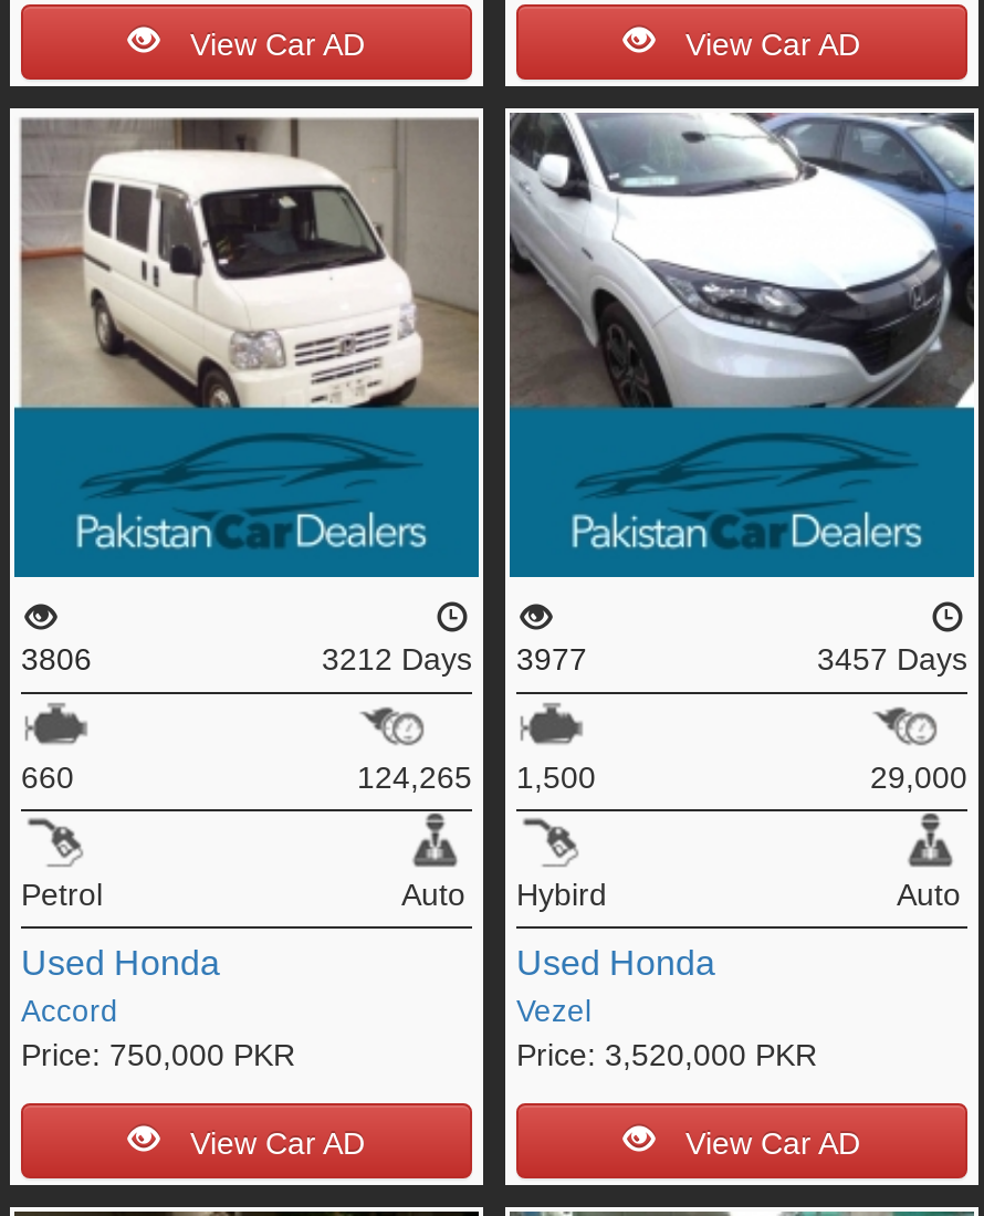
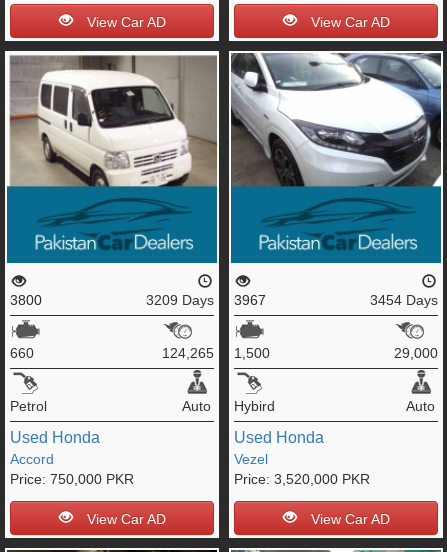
[21,640,92,676] 3806 -> [10,292,42,308] 3800
[322,640,472,676] 3212 Days -> [146,292,214,308] 3209 Days
[516,640,587,676] 3977 -> [234,292,266,308] 3967
[817,640,967,676] 3457 Days -> [370,292,438,308] 3454 Days

